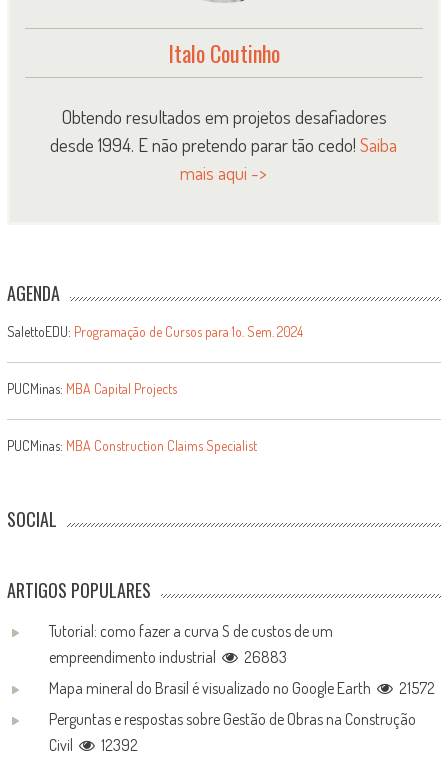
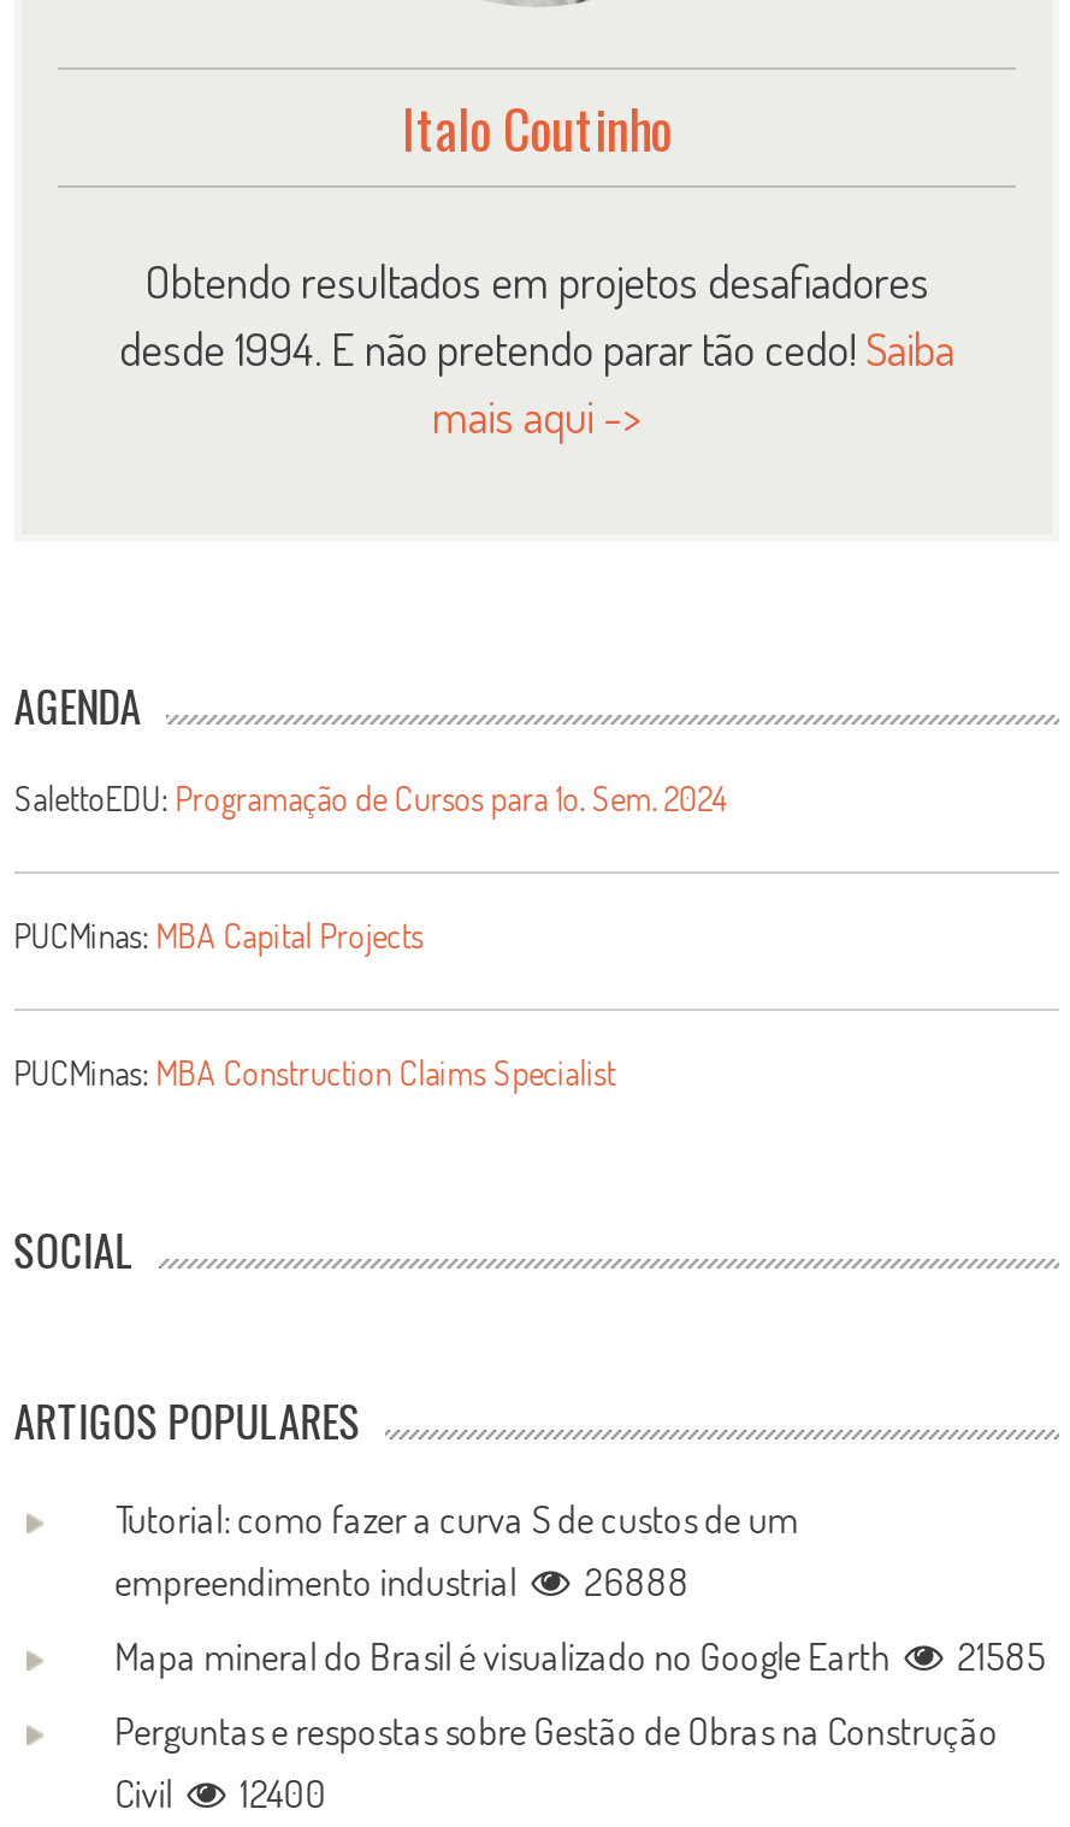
[49,646,287,666] empreendimento industrial 26883 -> [115,1556,690,1604] empreendimento industrial 26888
[49,677,435,697] Mapa mineral do Brasil é visualizado no Google Earth 21572 -> [115,1631,1046,1679] Mapa mineral do Brasil é visualizado no Google Earth 21585
[49,734,138,754] Civil 12392 -> [115,1768,327,1816] Civil 12400

